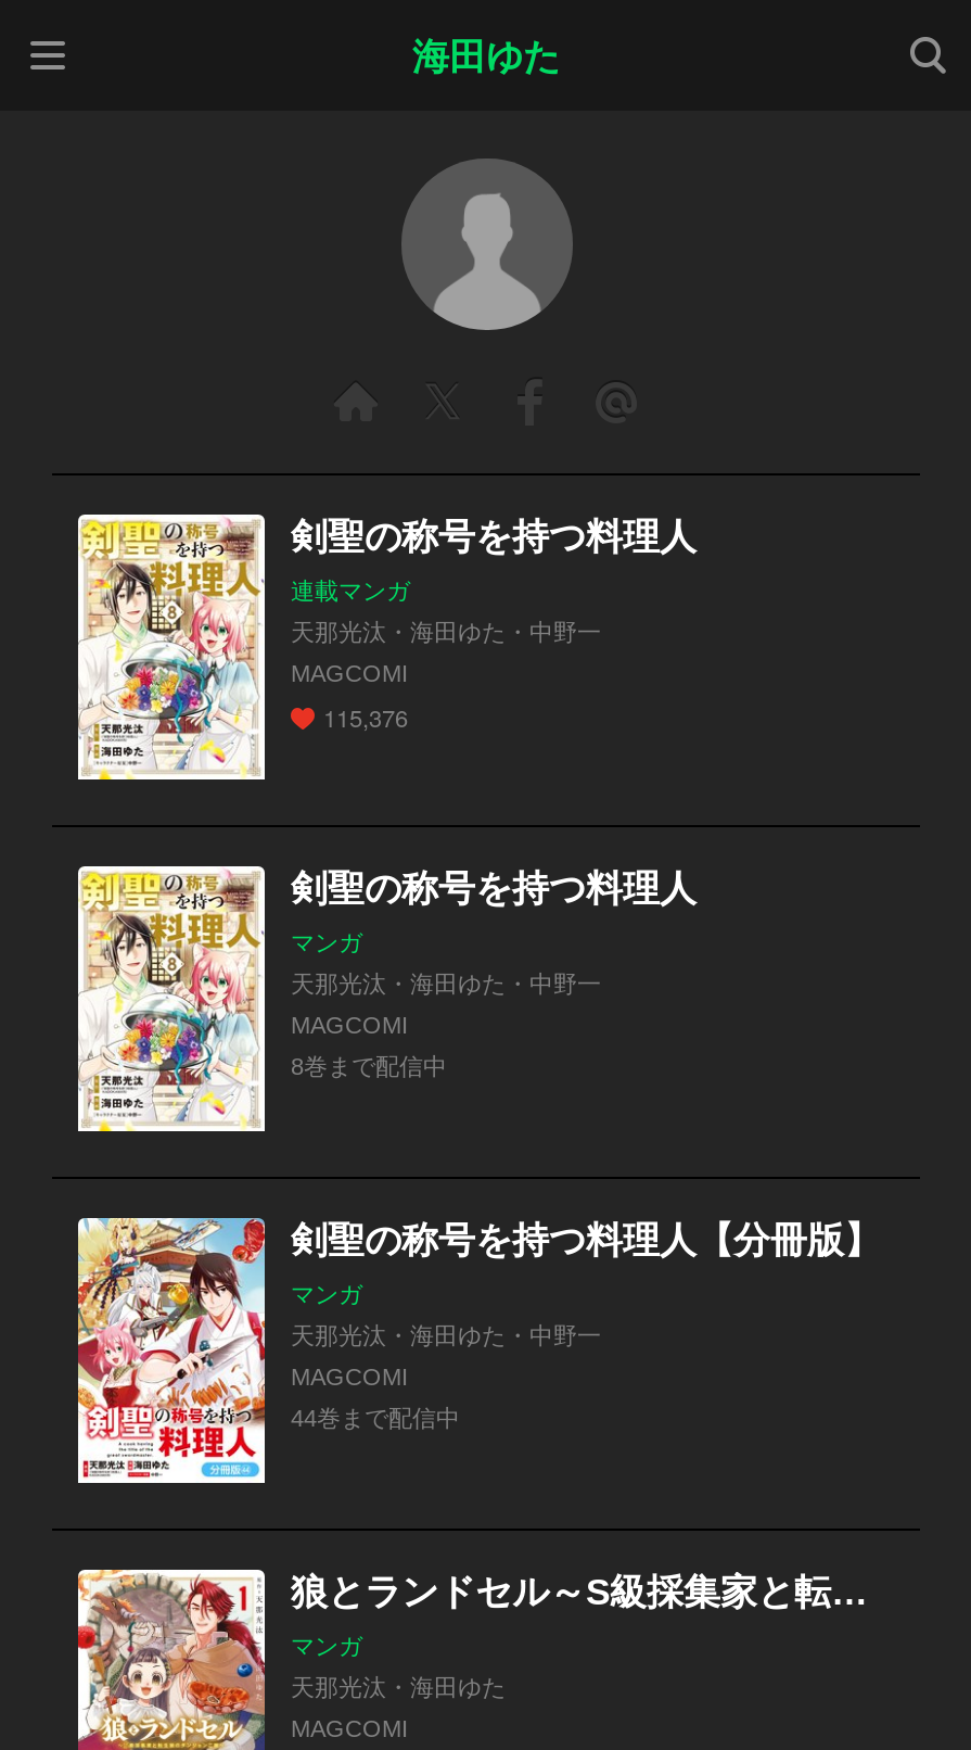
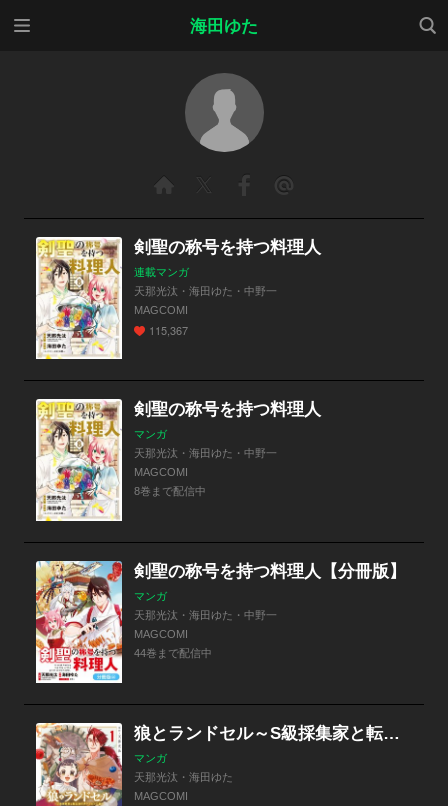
[323,699,408,734] 115,376 -> [149,322,188,338] 115,367

